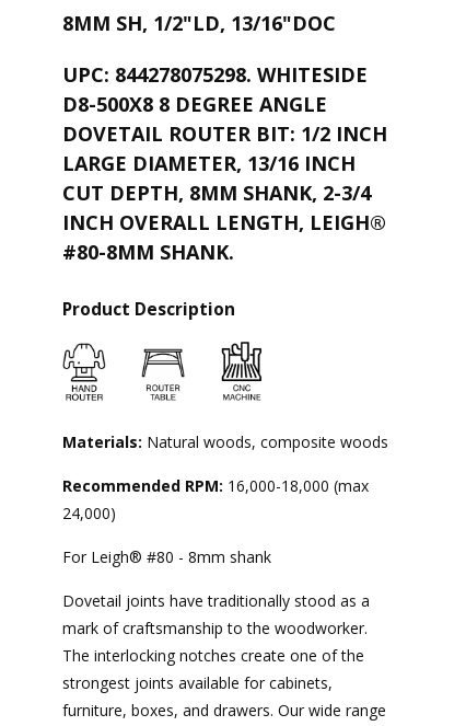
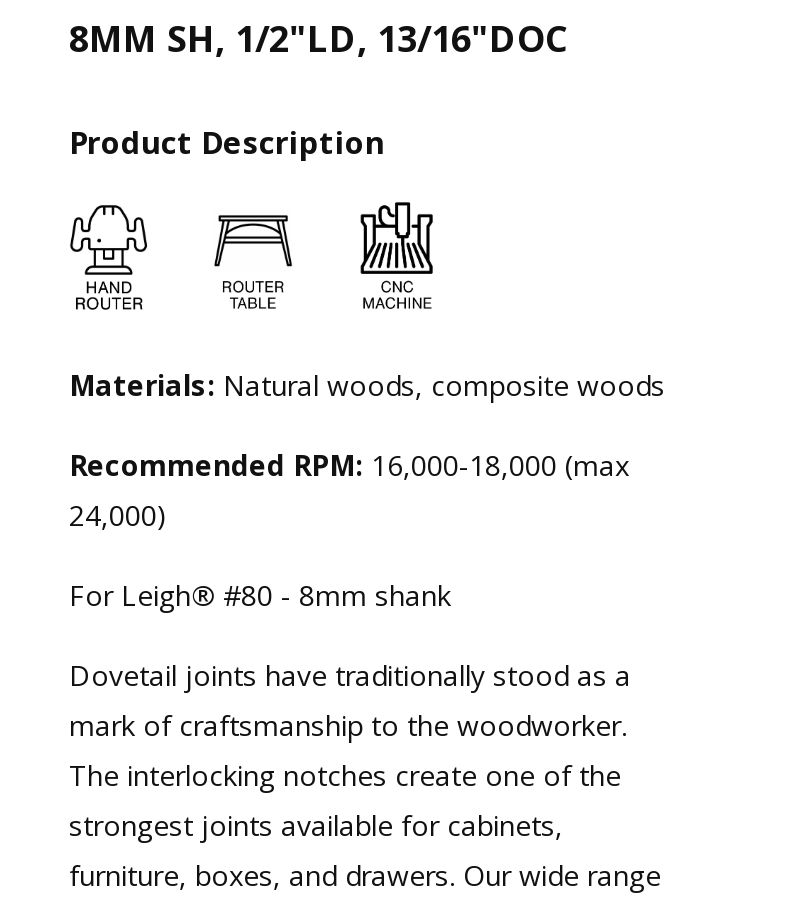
[62,61,387,265] UPC: 844278075298. WHITESIDE | D8-500X8 8 DEGREE ANGLE | DOVETAIL ROUTER BIT: 1/2 INCH | LARGE DIAMETER, 13/16 INCH | CUT DEPTH, 8MM SHANK, 2-3/4 | INCH OVERALL LENGTH, LEIGH® | #80-8MM SHANK. -> none

